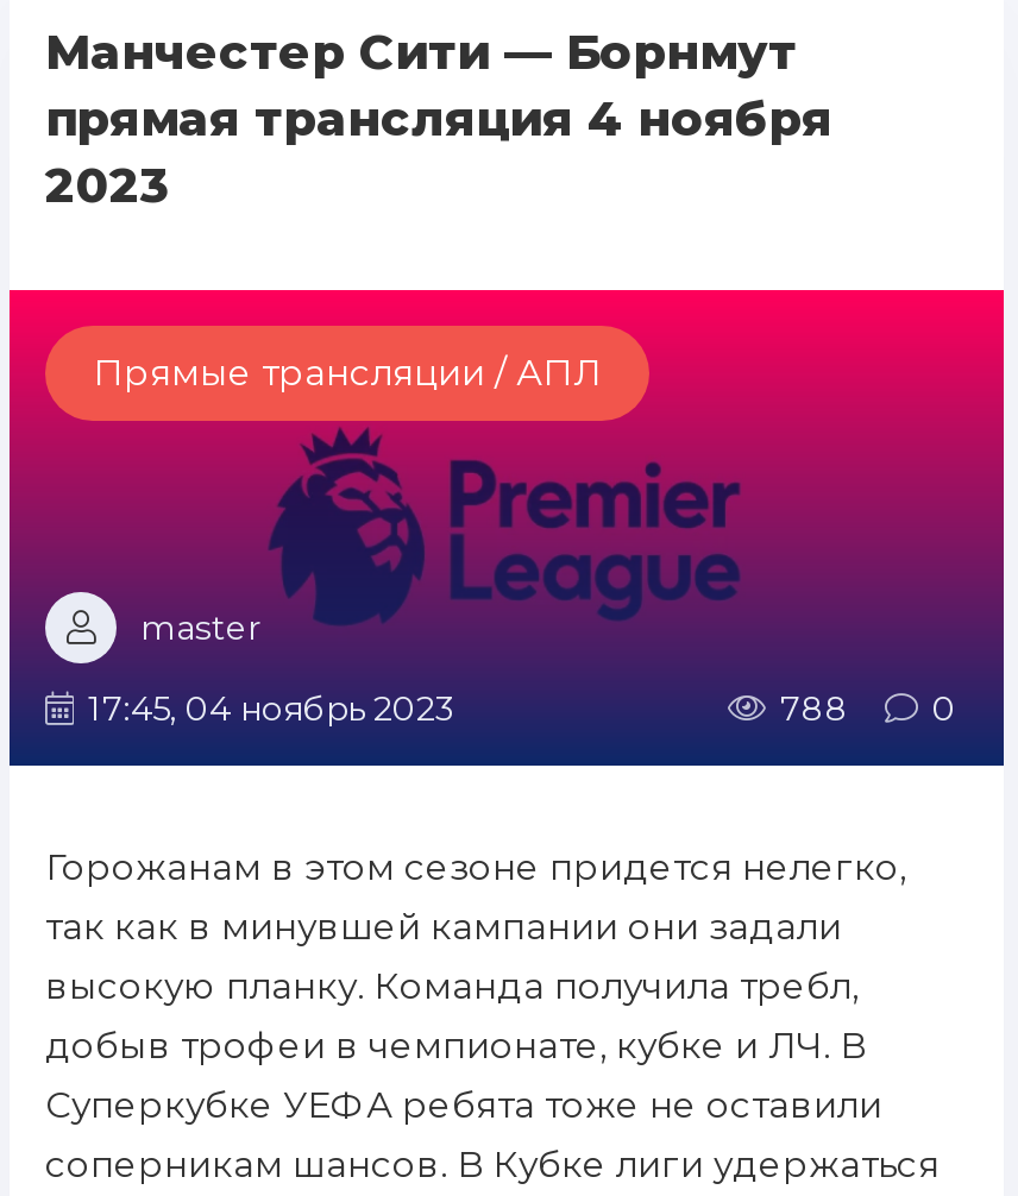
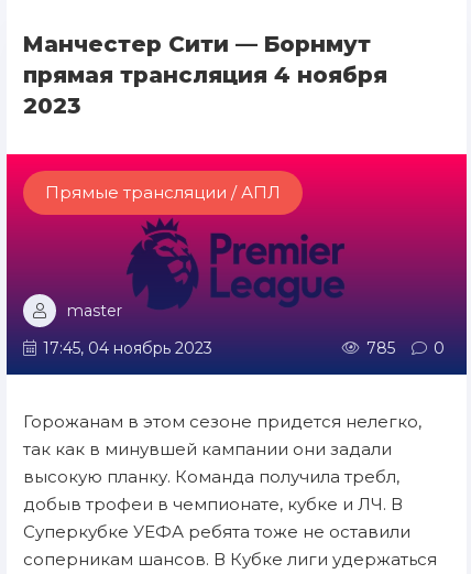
[780,687,849,730] 788 -> [366,338,395,358] 785

